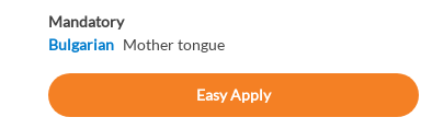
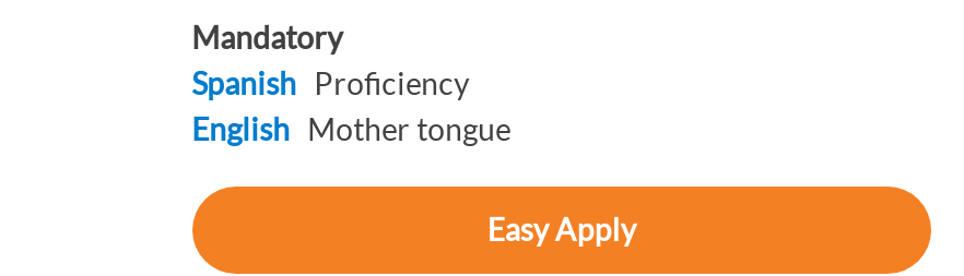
[48,35,224,54] Bulgarian Mother tongue -> [191,64,511,147] Spanish Proficiency | English Mother tongue

